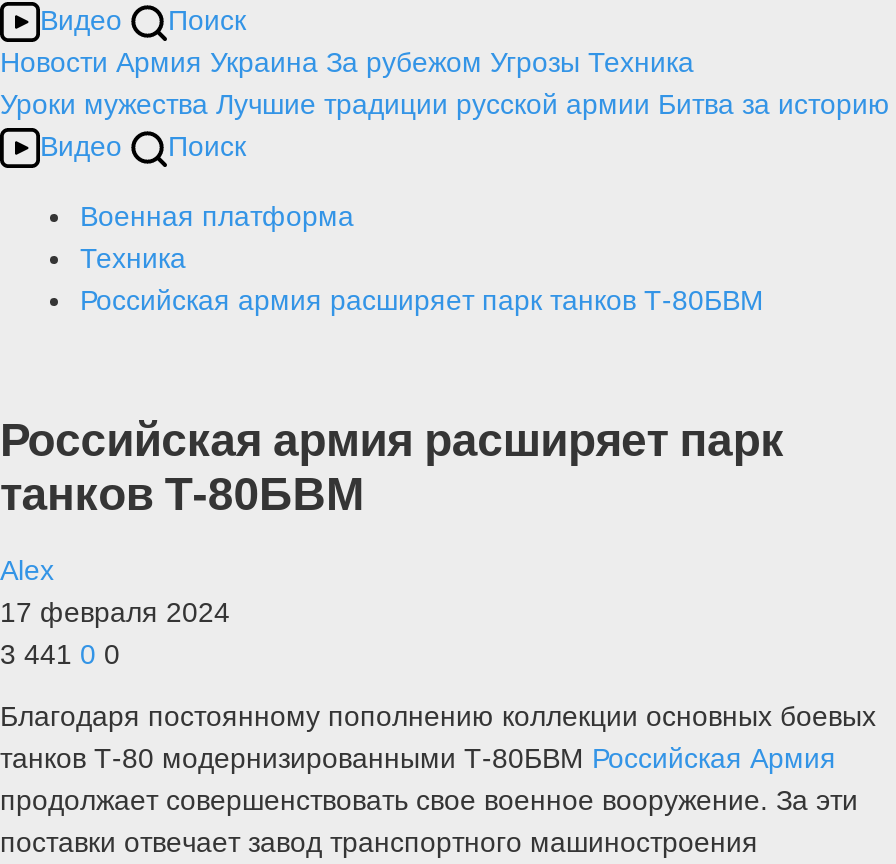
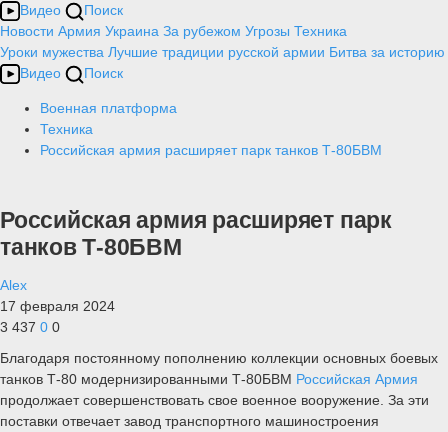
[0,638,120,670] 3 441 0 0 -> [0,319,60,335] 3 437 0 0

